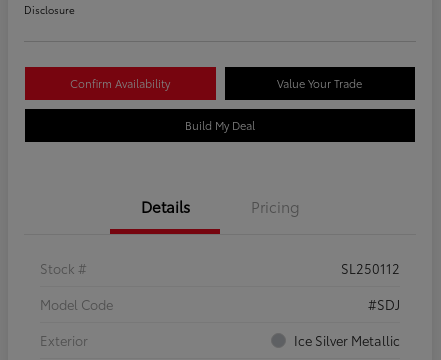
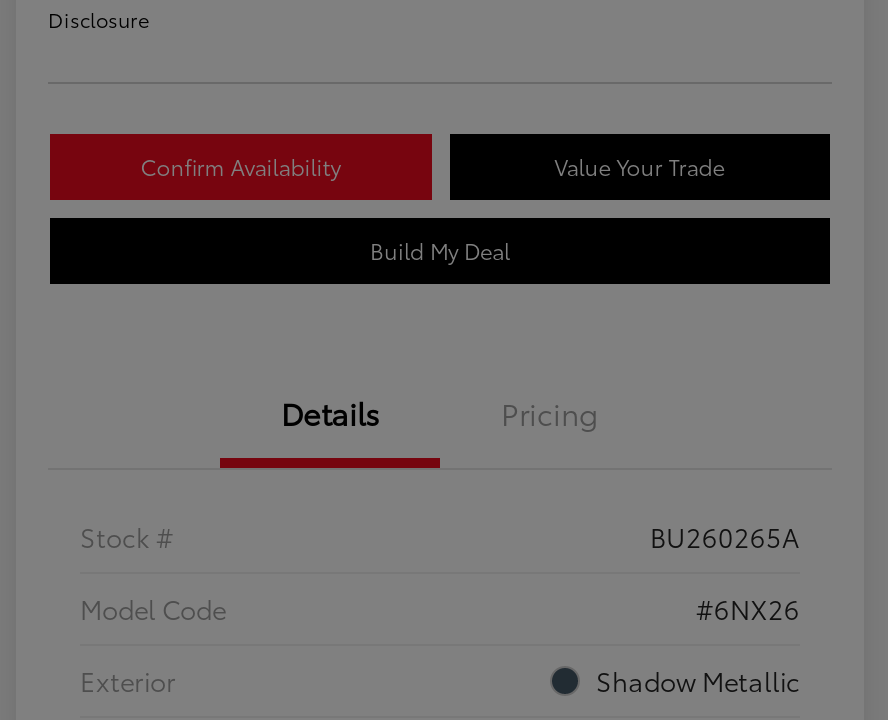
[341,259,400,277] SL250112 -> [650,518,800,554] BU260265A
[368,295,400,313] #SDJ -> [696,590,800,626] #6NX26
[294,331,400,349] Ice Silver Metallic -> [596,662,800,698] Shadow Metallic

